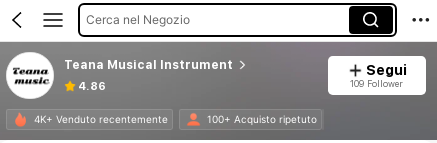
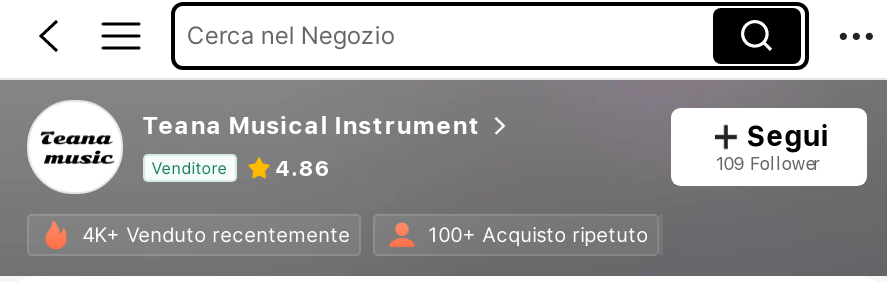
none -> [151,158,227,178] Venditore

